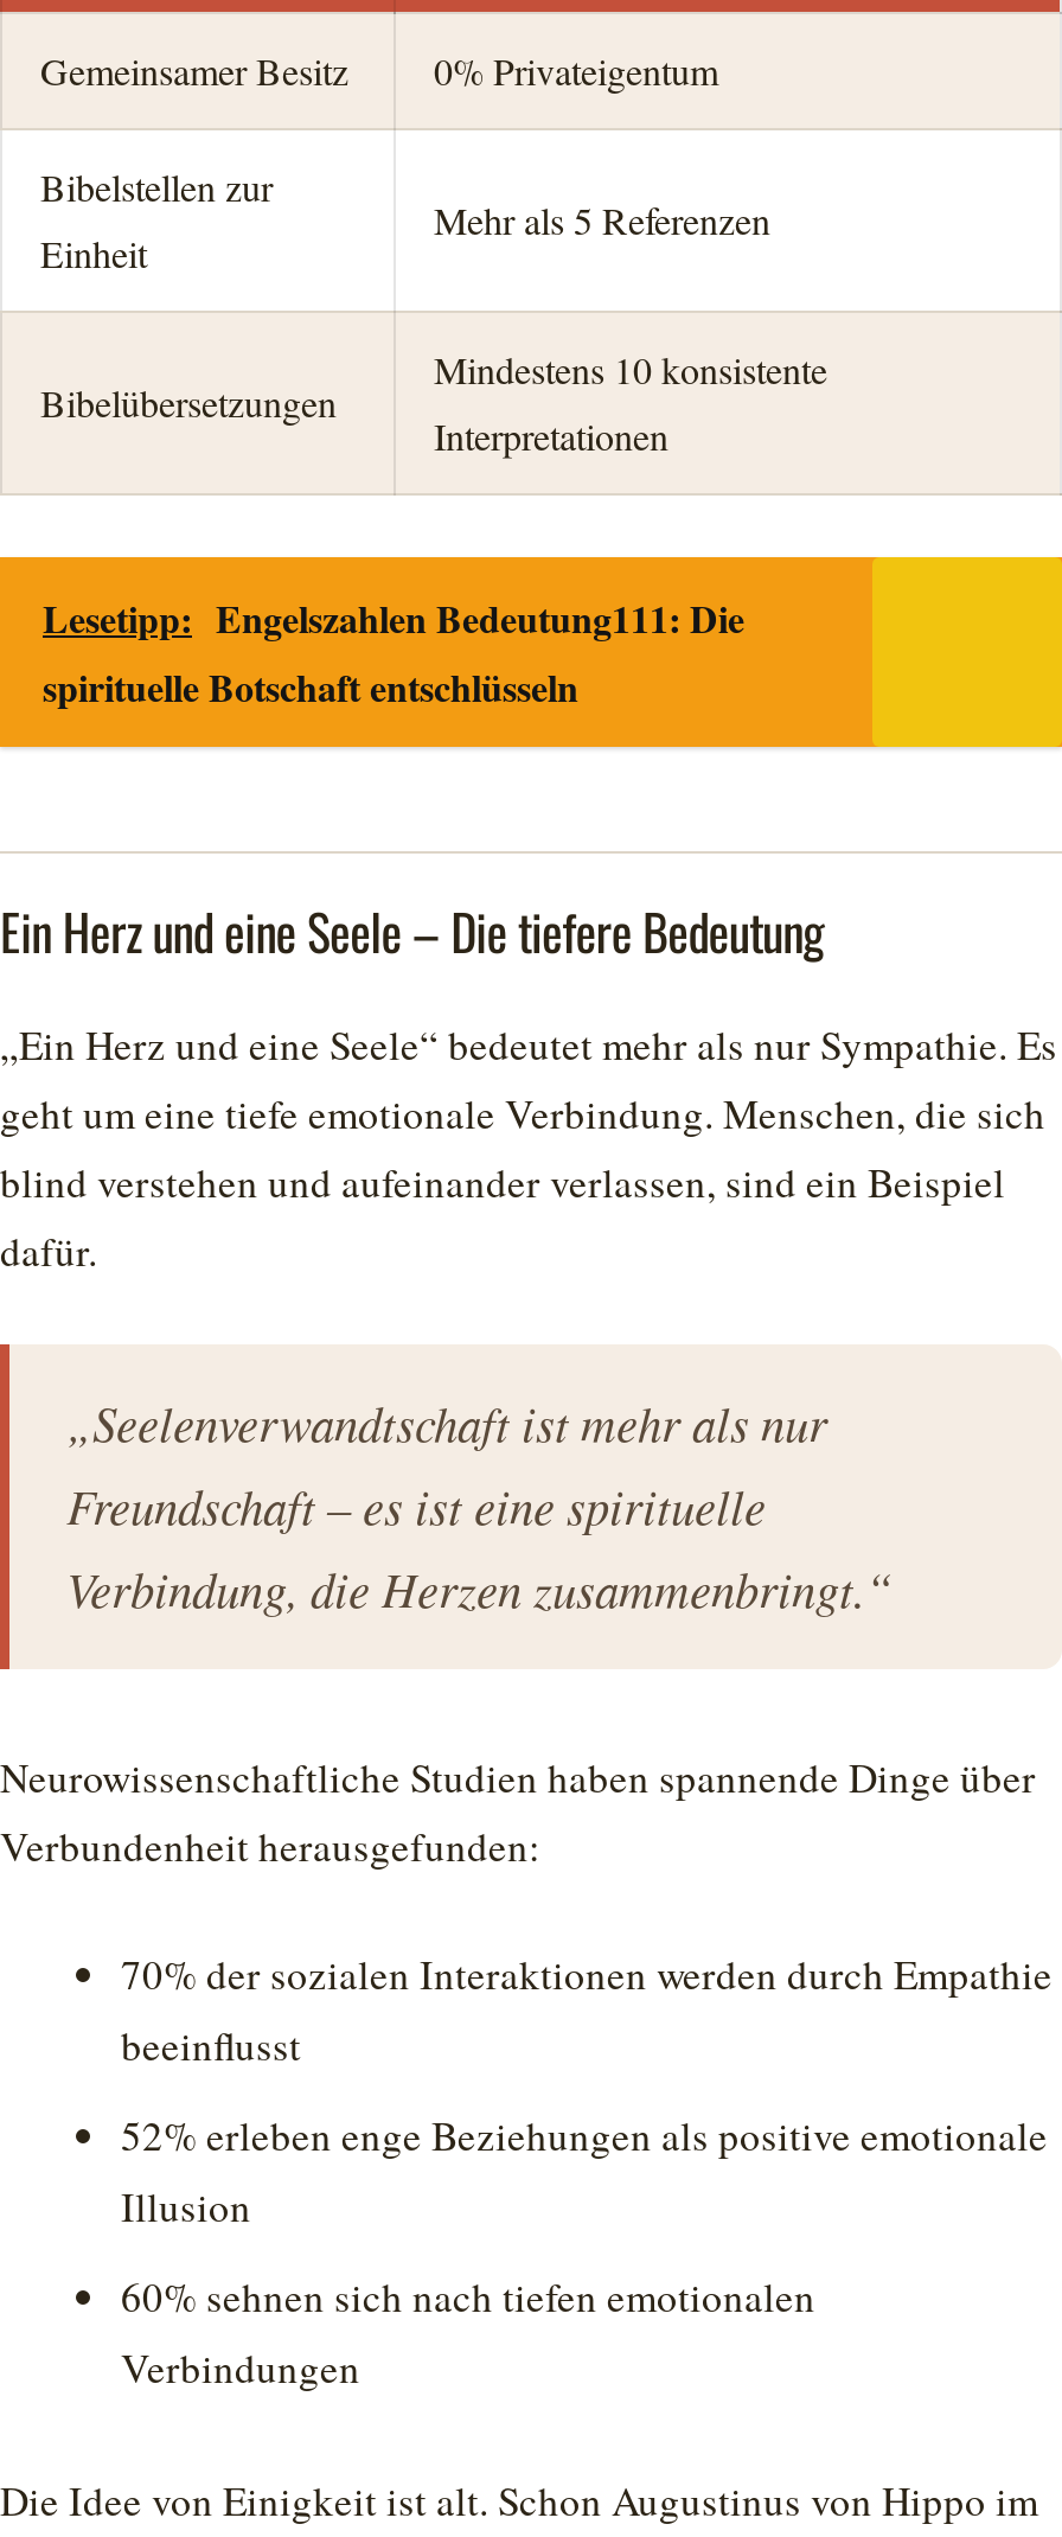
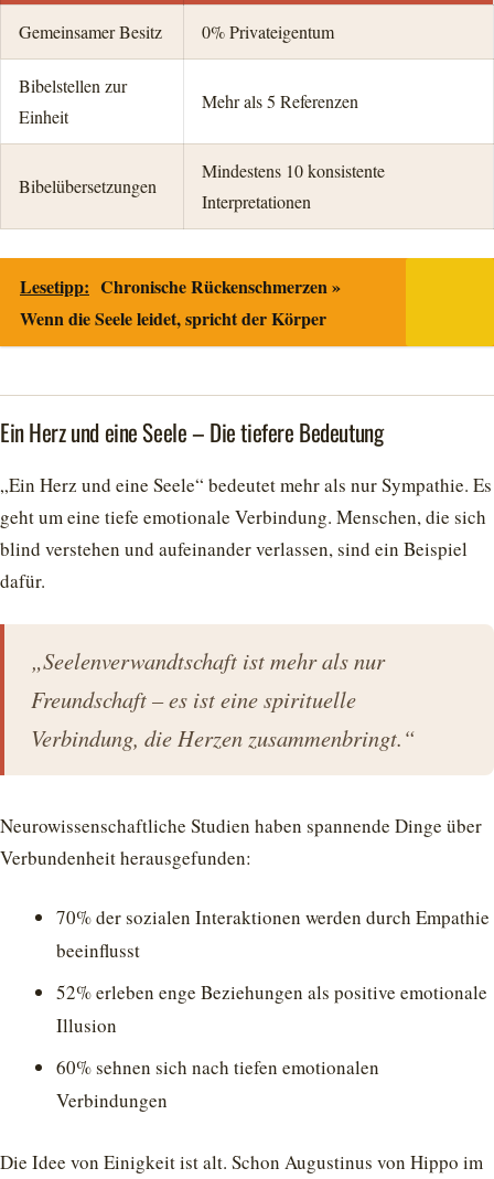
[43,589,744,713] Lesetipp: Engelszahlen Bedeutung111: Die | spirituelle Botschaft entschlüsseln -> [20,273,341,330] Lesetipp: Chronische Rückenschmerzen » | Wenn die Seele leidet, spricht der Körper

